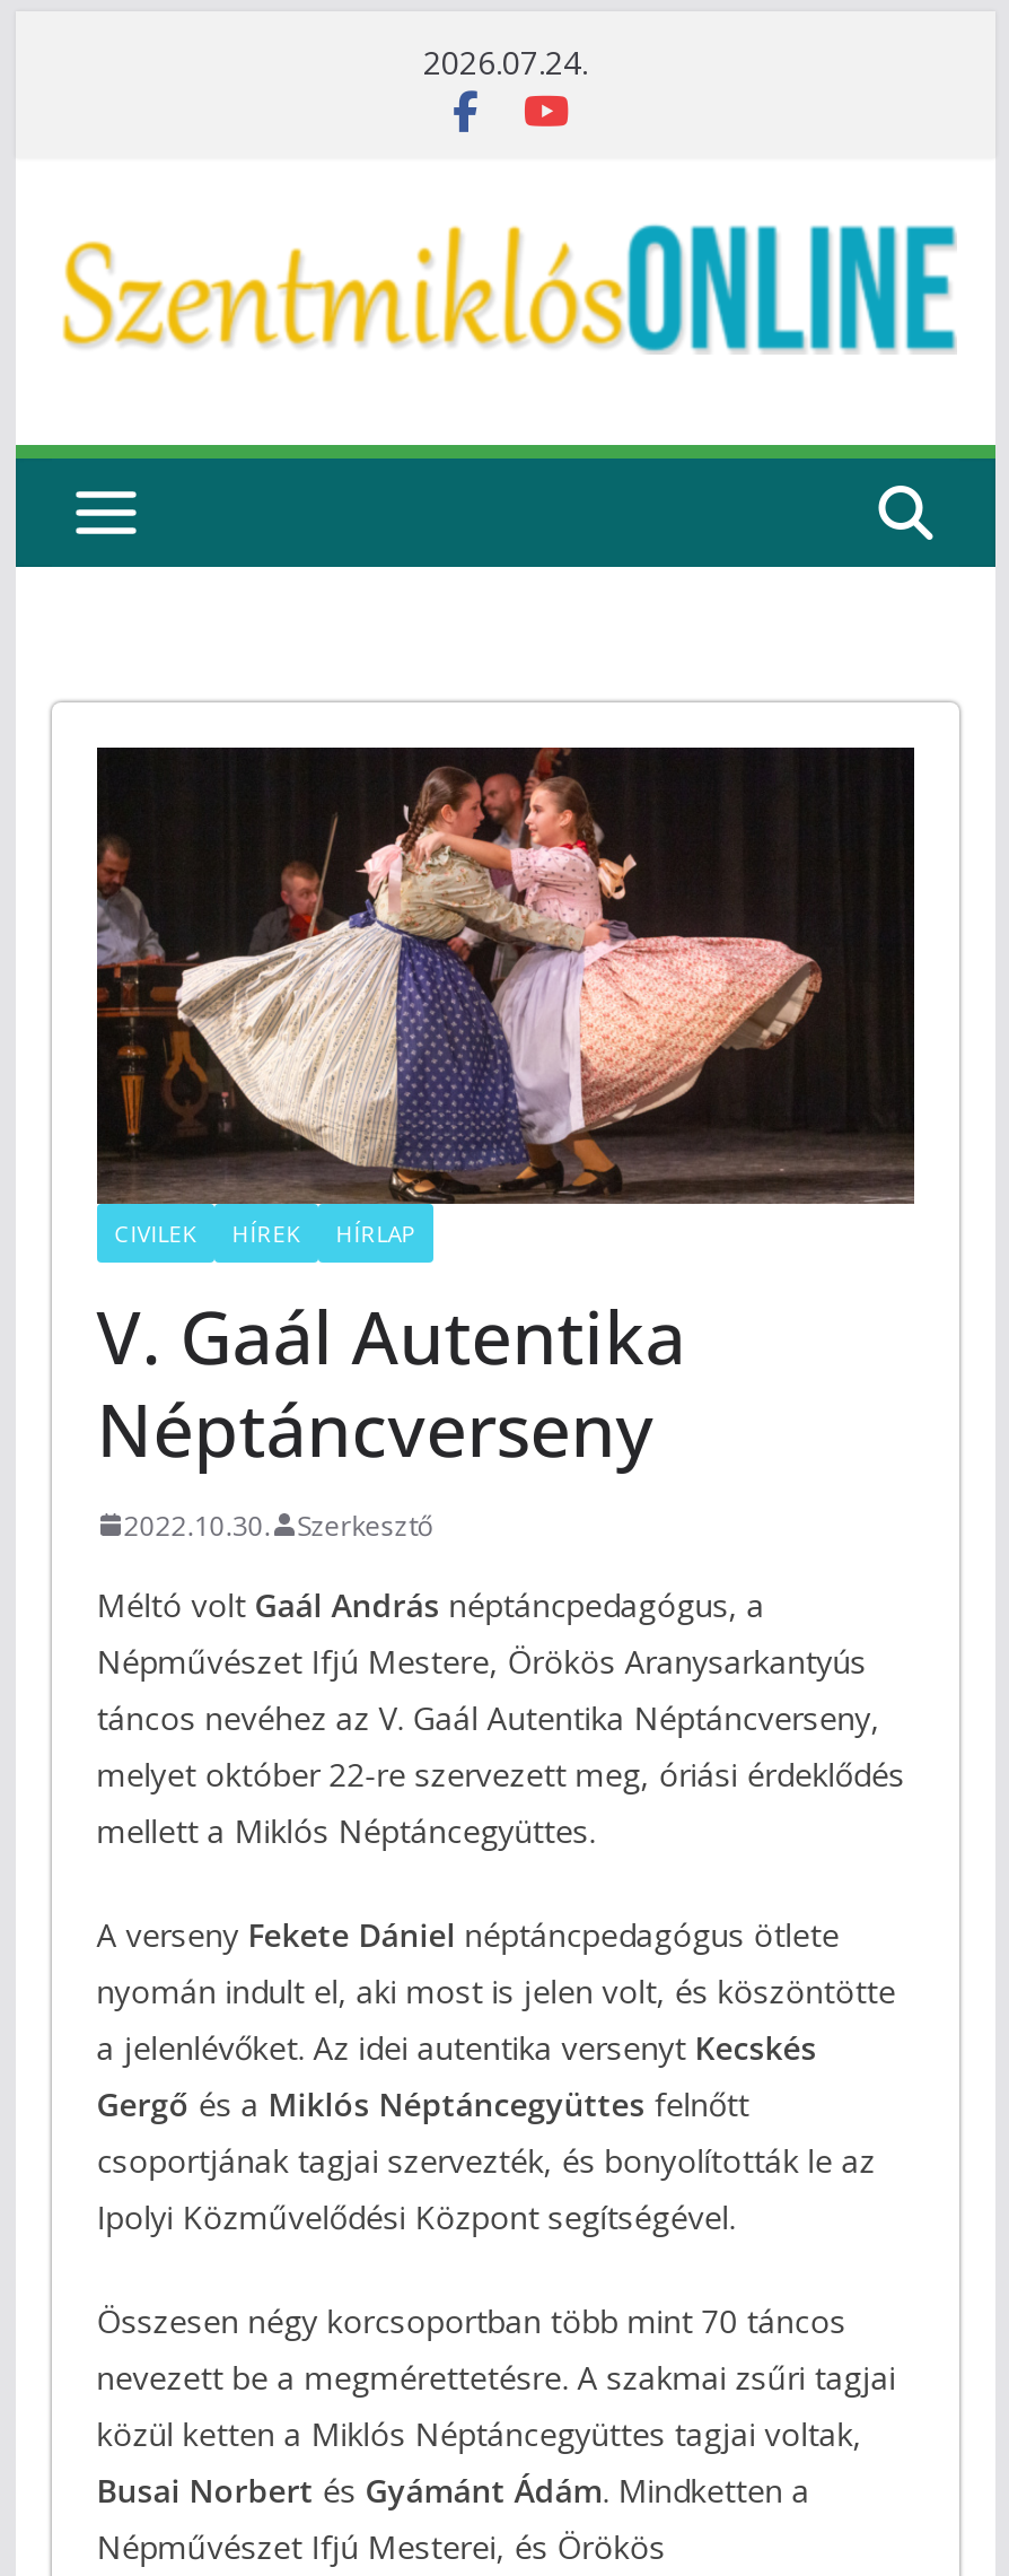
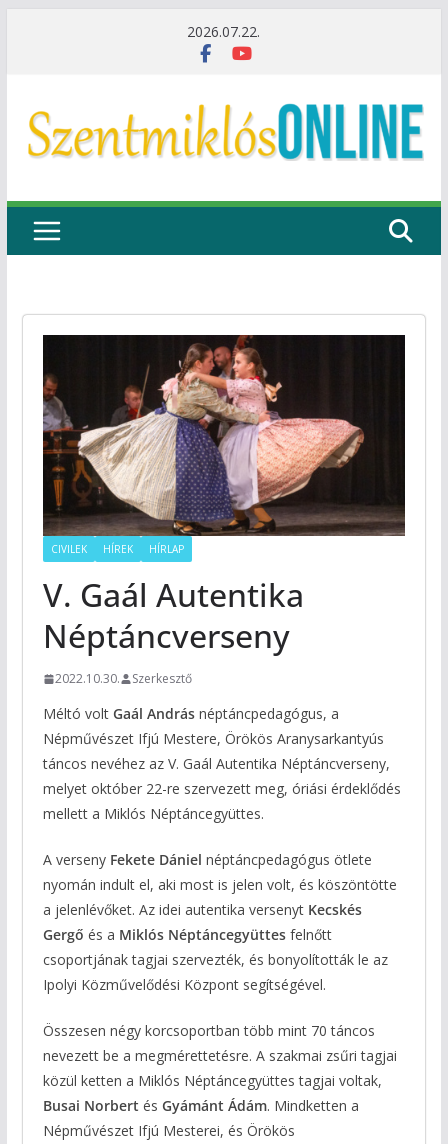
[423,41,588,84] 2026.07.24. -> [187,22,260,41] 2026.07.22.

